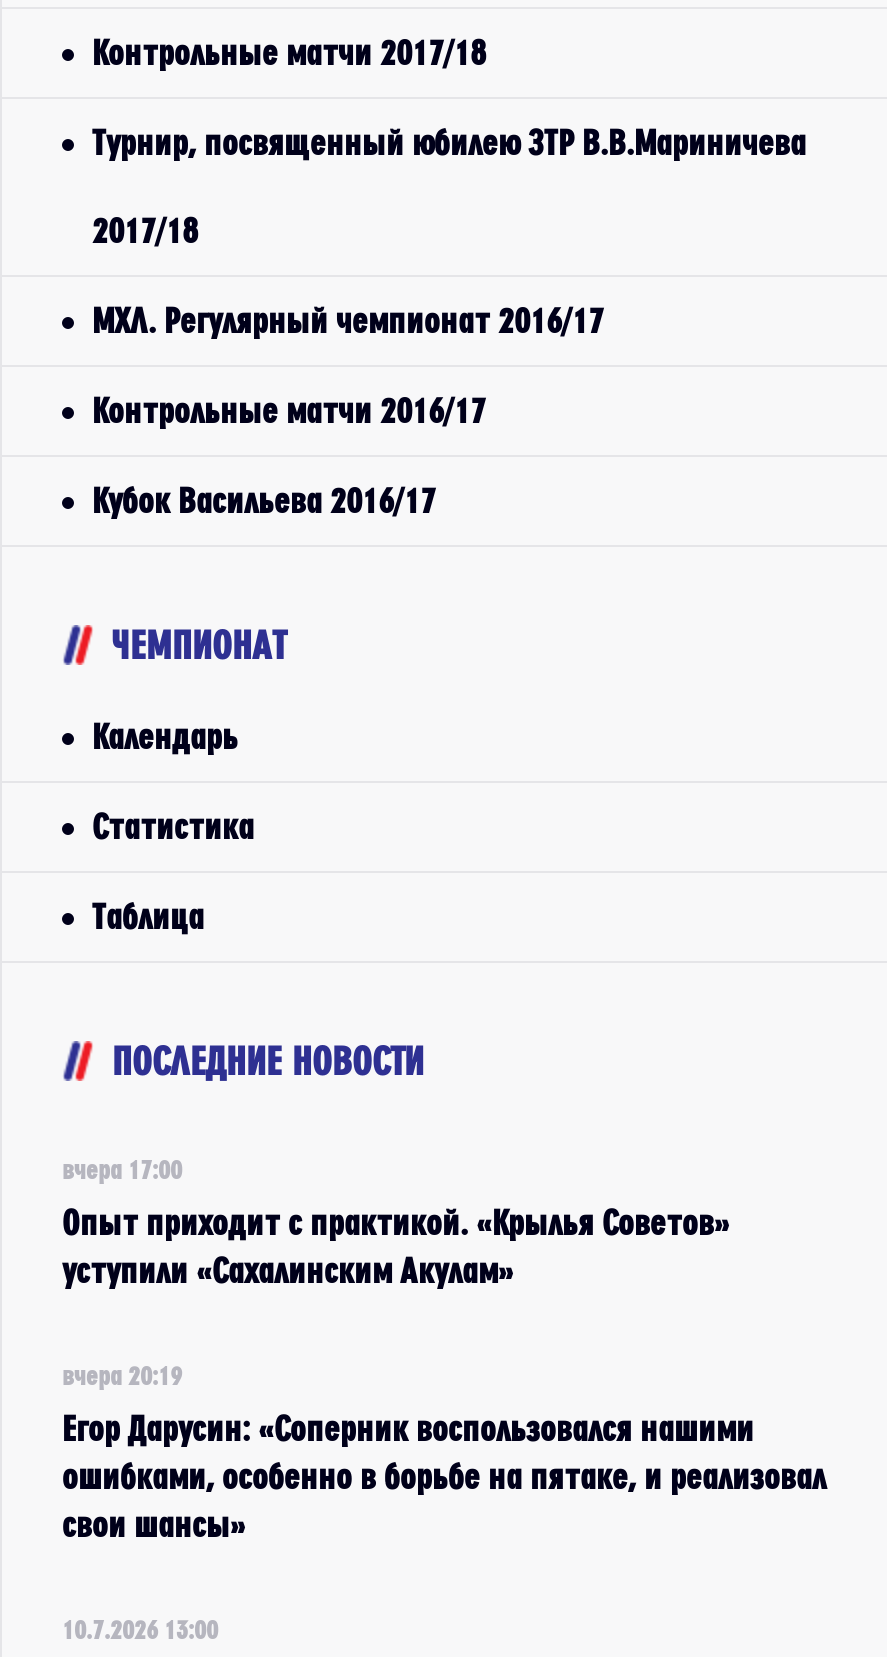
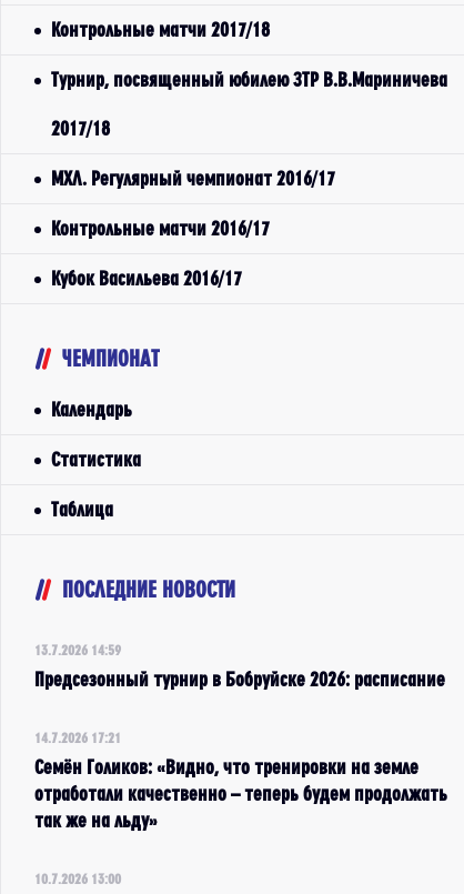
[62,1155,182,1183] вчера 17:00 -> [34,642,121,657] 13.7.2026 14:59
[62,1203,730,1289] Опыт приходит с практикой. «Крылья Советов» | уступили «Сахалинским Акулам» -> [34,669,445,690] Предсезонный турнир в Бобруйске 2026: расписание
[62,1361,182,1389] вчера 20:19 -> [34,730,121,745] 14.7.2026 17:21
[62,1409,826,1543] Егор Дарусин: «Соперник воспользовался нашими | ошибками, особенно в борьбе на пятаке, и реализовал | свои шансы» -> [34,756,447,831] Семён Голиков: «Видно, что тренировки на земле | отработали качественно – теперь будем продолжать | так же на льду»

